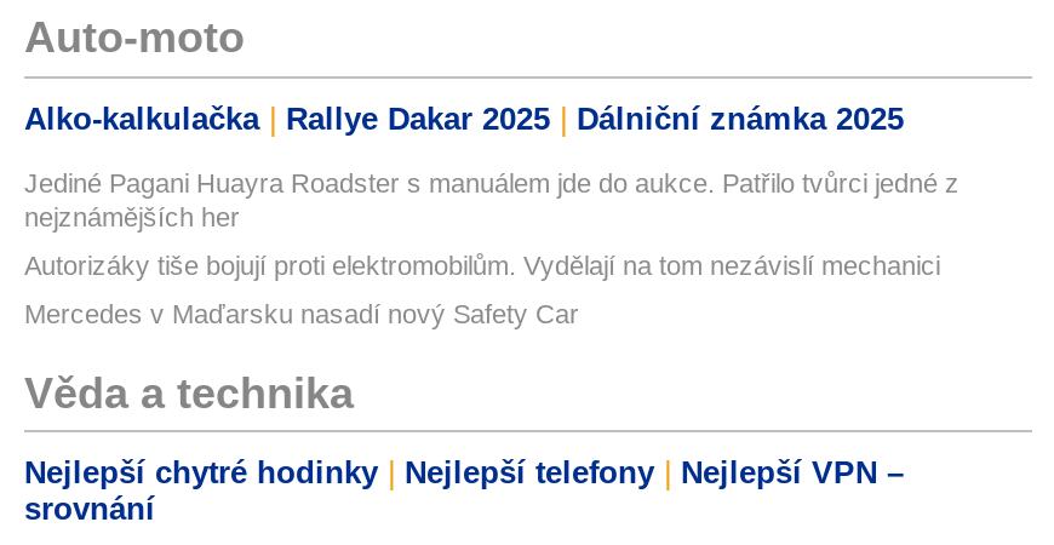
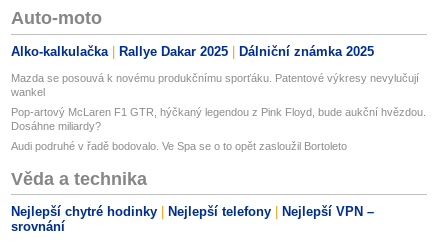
[24,168,960,231] Jediné Pagani Huayra Roadster s manuálem jde do aukce. Patřilo tvůrci jedné z | nejznámějších her -> [11,72,419,98] Mazda se posouvá k novému produkčnímu sporťáku. Patentové výkresy nevylučují | wankel
[24,250,940,280] Autorizáky tiše bojují proti elektromobilům. Vydělají na tom nezávislí mechanici -> [11,106,426,132] Pop-artový McLaren F1 GTR, hýčkaný legendou z Pink Floyd, bude aukční hvězdou. | Dosáhne miliardy?
[24,299,579,328] Mercedes v Maďarsku nasadí nový Safety Car -> [11,140,347,152] Audi podruhé v řadě bodovalo. Ve Spa se o to opět zasloužil Bortoleto

